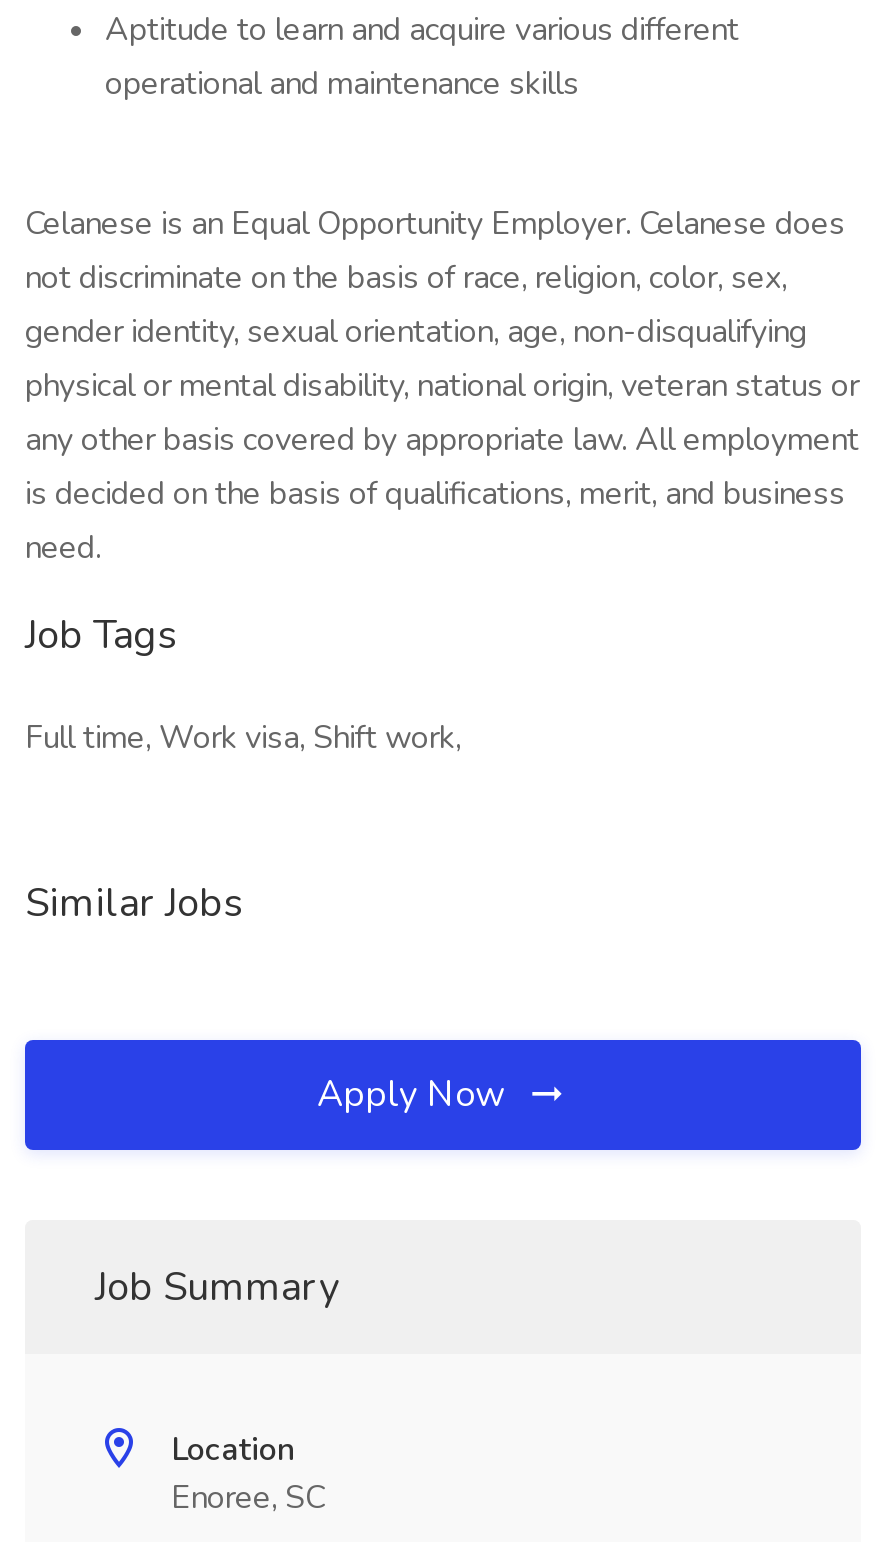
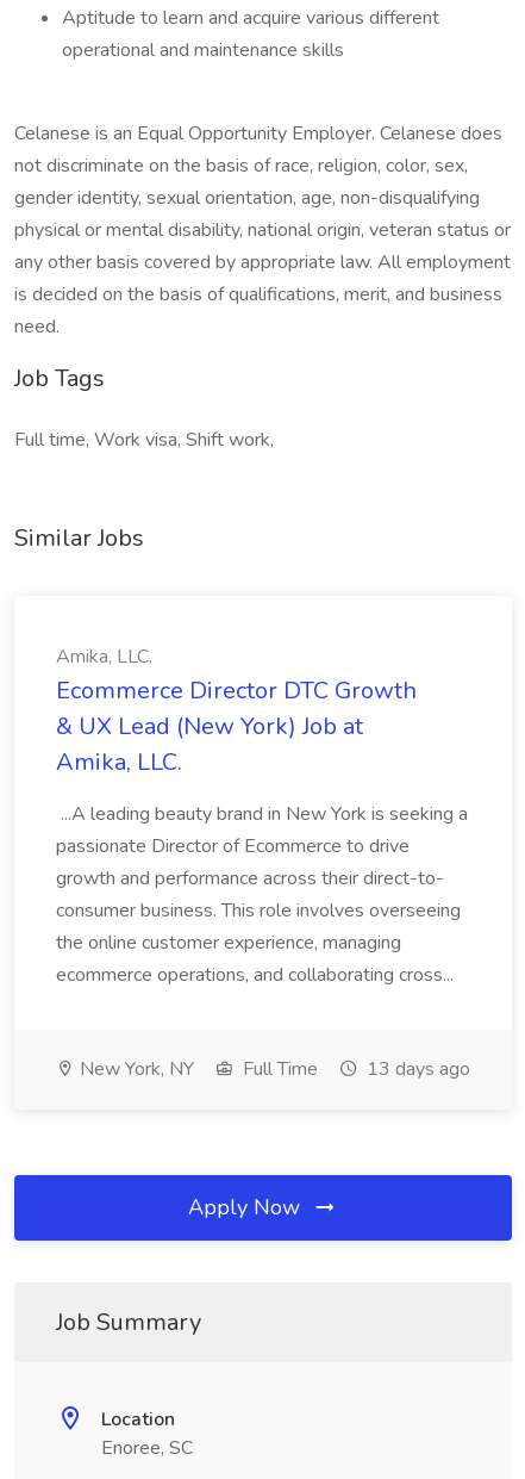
none -> [56,644,468,988] Amika, LLC. | Ecommerce Director DTC Growth | & UX Lead (New York) Job at | Amika, LLC. | ...A leading beauty brand in New York is seeking a | passionate Director of Ecommerce to drive | growth and performance across their direct-to- | consumer business. This role involves overseeing | the online customer experience, managing | ecommerce operations, and collaborating cross...
none -> [75,1056,470,1082] New York, NY | Full Time | 13 days ago

